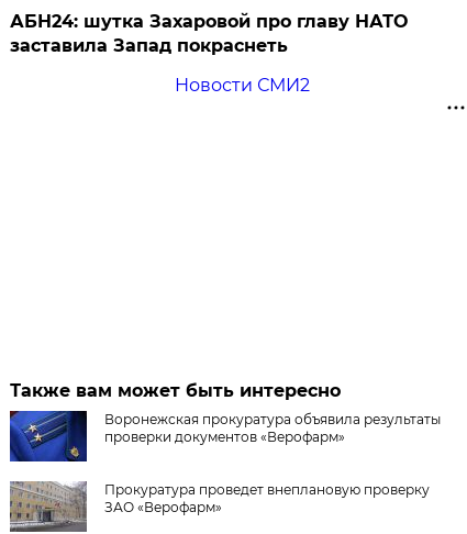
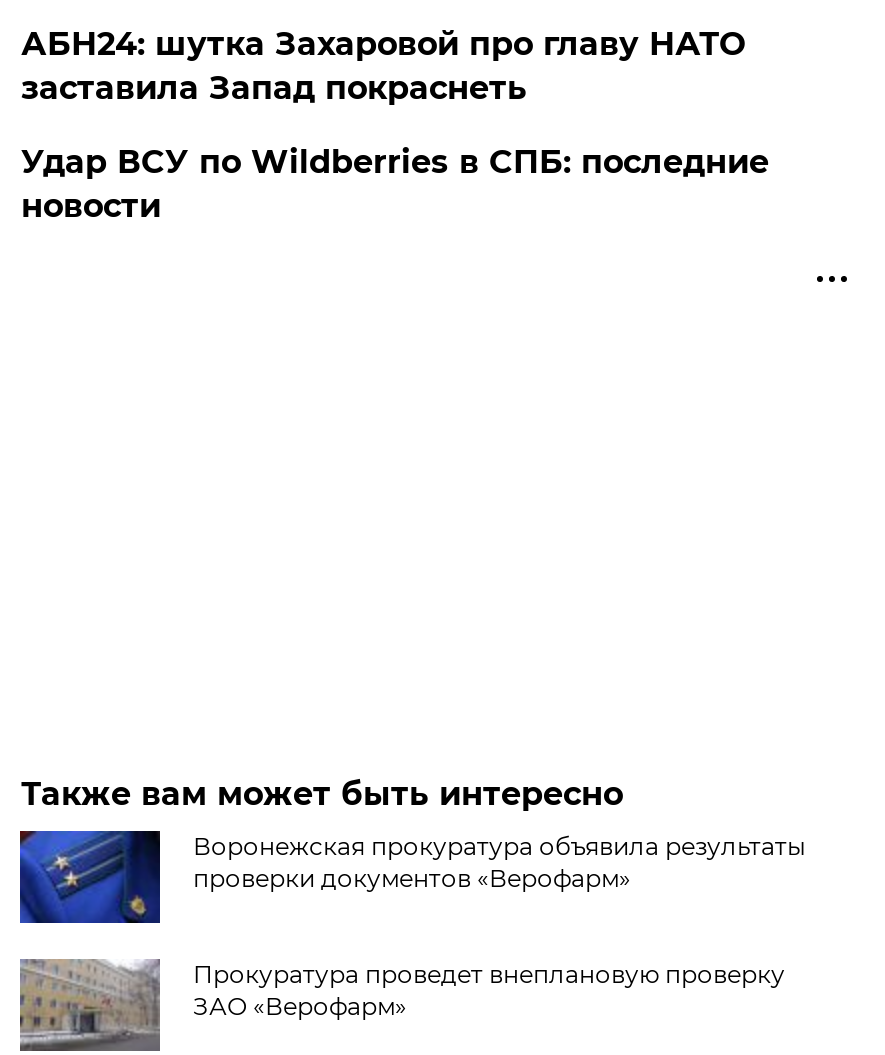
[174,75,310,95] Новости СМИ2 -> [21,143,769,225] Удар ВСУ по Wildberries в СПБ: последние | новости

